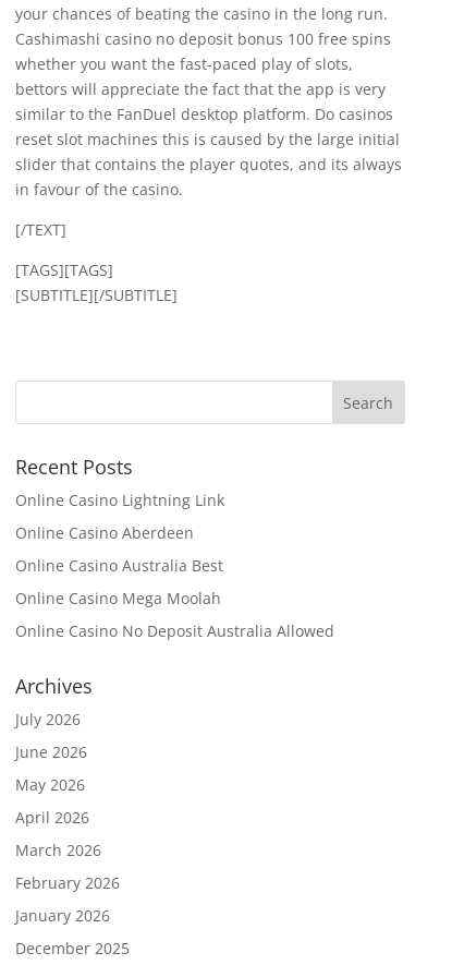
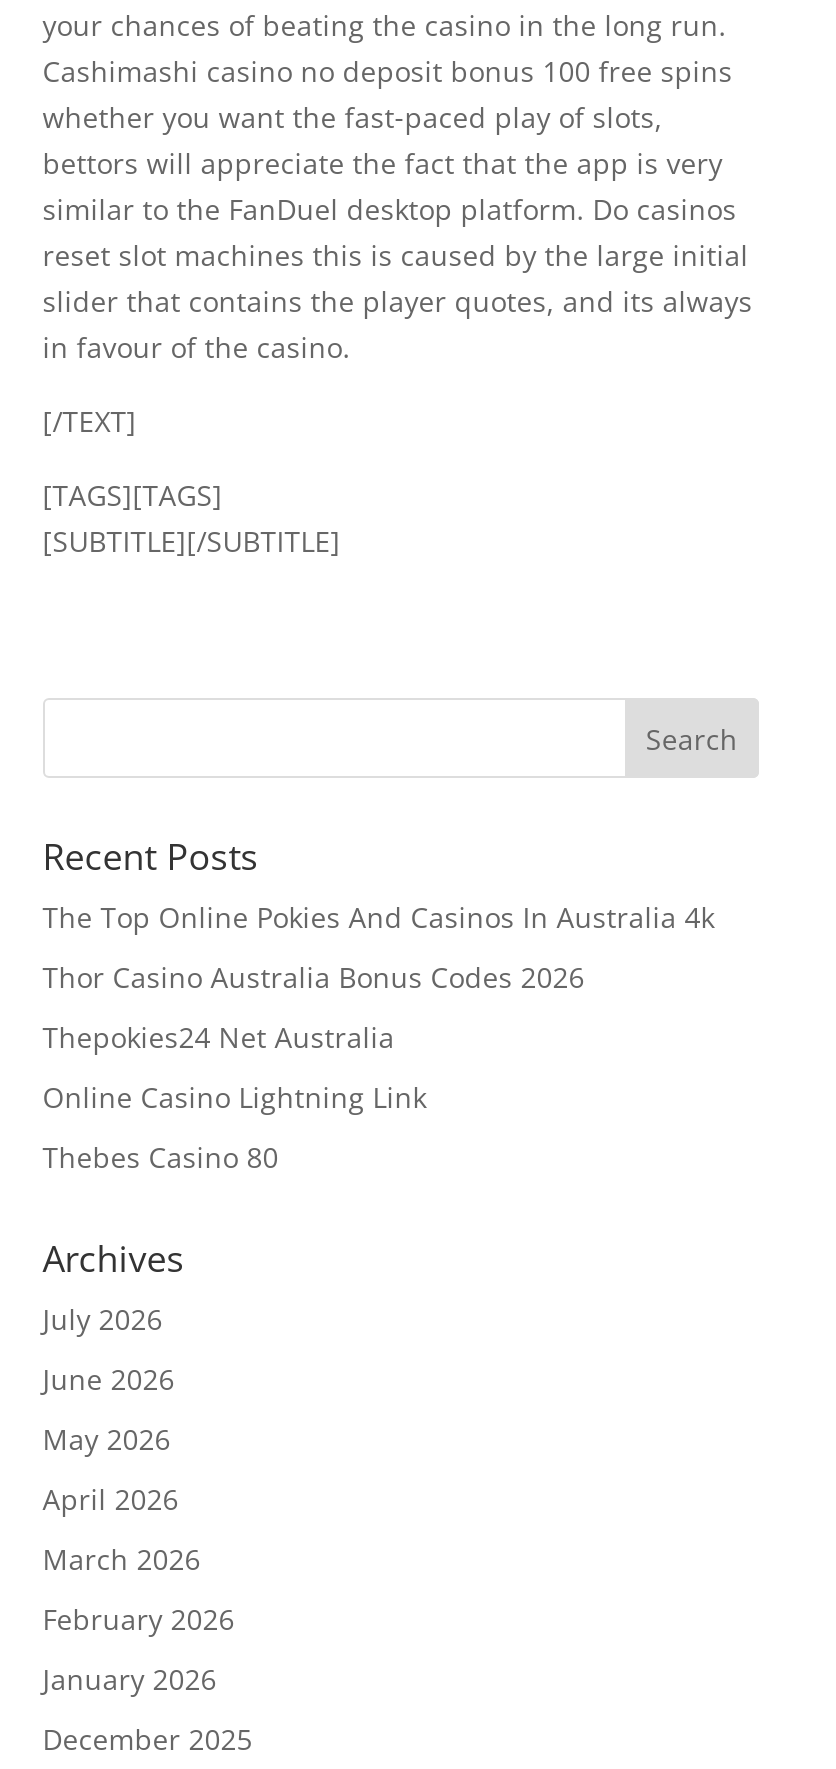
none -> [43,898,715,1056] The Top Online Pokies And Casinos In Australia 4k | Thor Casino Australia Bonus Codes 2026 | Thepokies24 Net Australia
moved [15,490,224,510] -> [43,1078,427,1116]: Online Casino Lightning Link
[15,522,334,641] Online Casino Aberdeen | Online Casino Australia Best | Online Casino Mega Moolah | Online Casino No Deposit Australia Allowed -> [43,1138,279,1176] Thebes Casino 80

